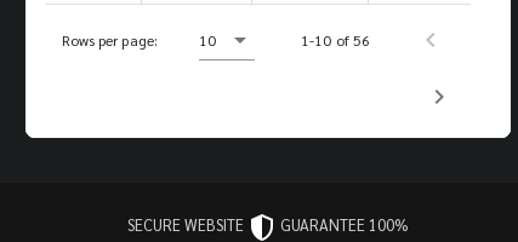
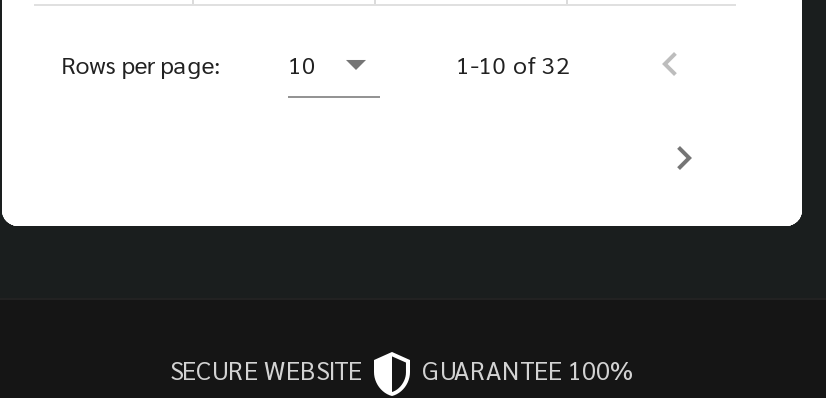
[301,30,370,49] 1-10 of 56 -> [456,48,570,80] 1-10 of 32

